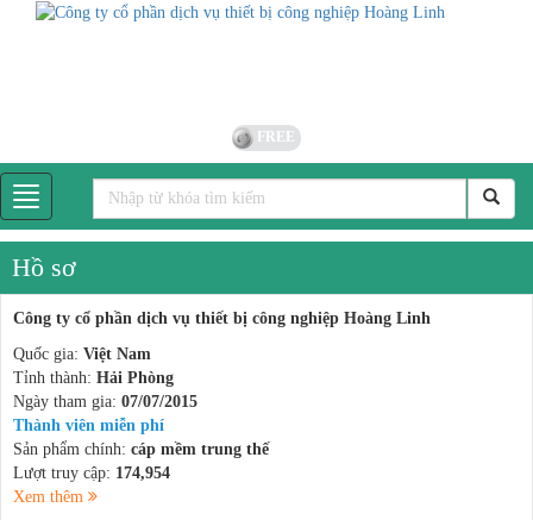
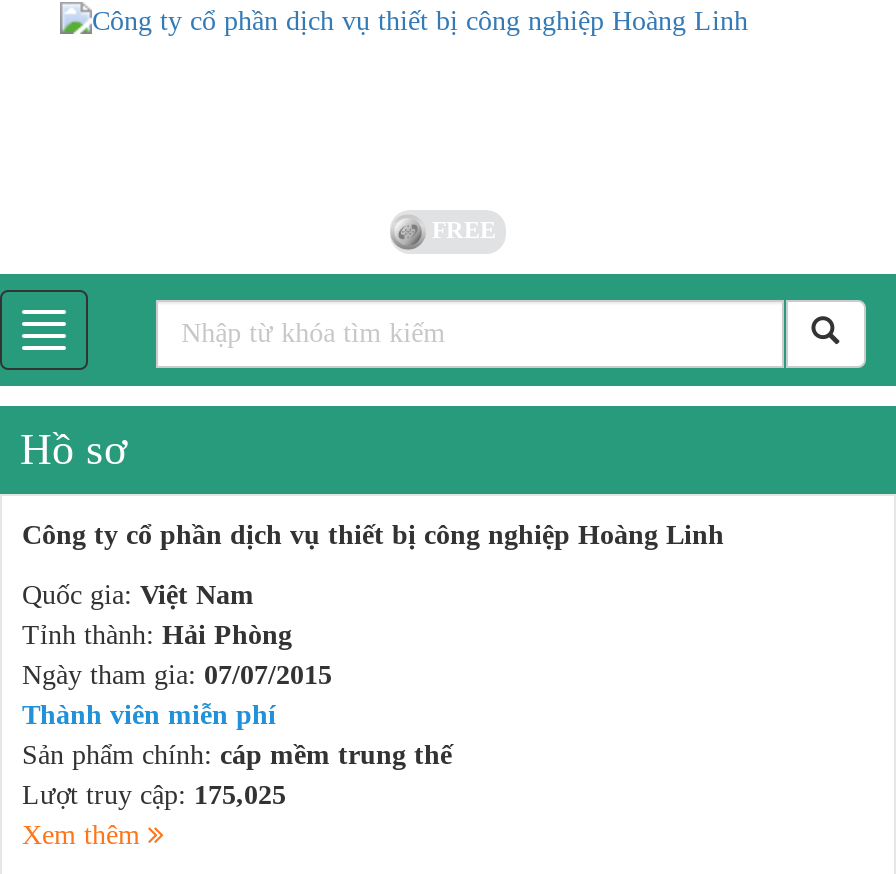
[13,464,170,482] Lượt truy cập: 174,954 -> [22,780,286,810] Lượt truy cập: 175,025

